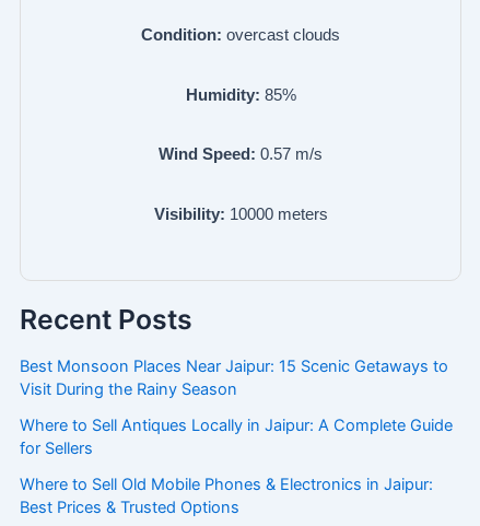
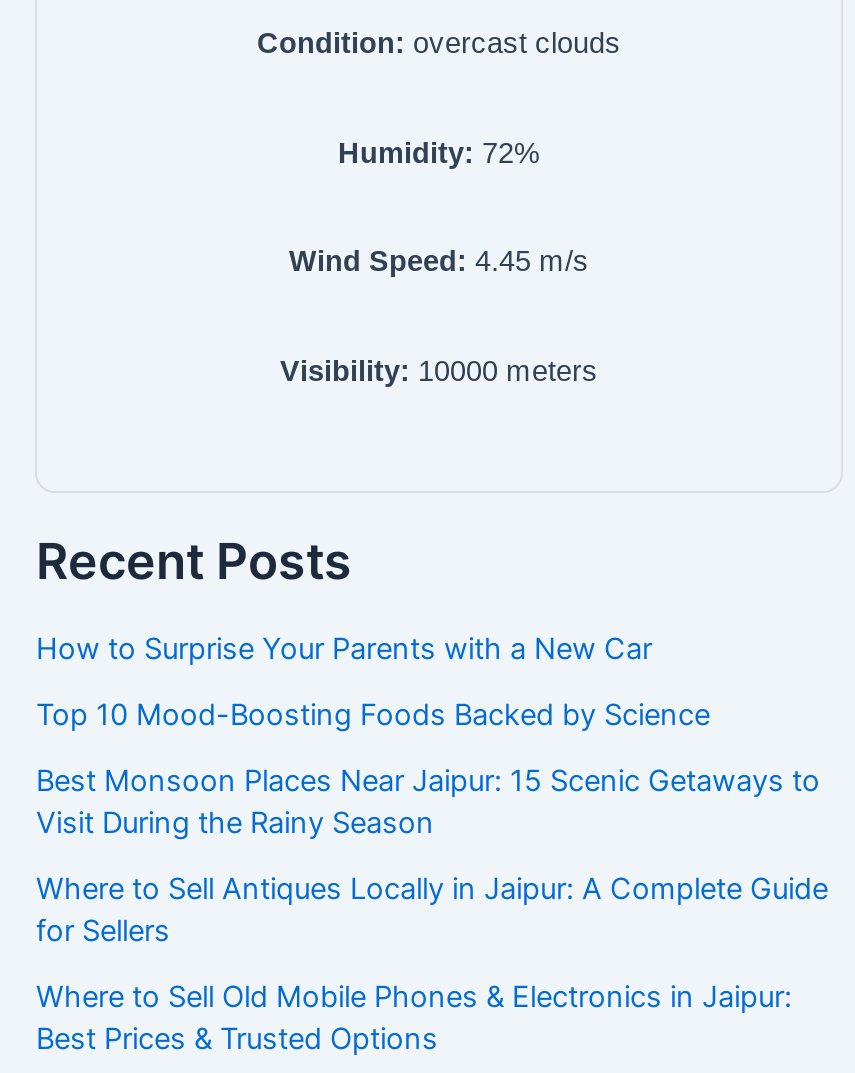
[185,86,296,104] Humidity: 85% -> [338,136,540,168] Humidity: 72%
[159,146,323,163] Wind Speed: 0.57 m/s -> [289,245,589,277] Wind Speed: 4.45 m/s
none -> [36,631,710,733] How to Surprise Your Parents with a New Car | Top 10 Mood-Boosting Foods Backed by Science

